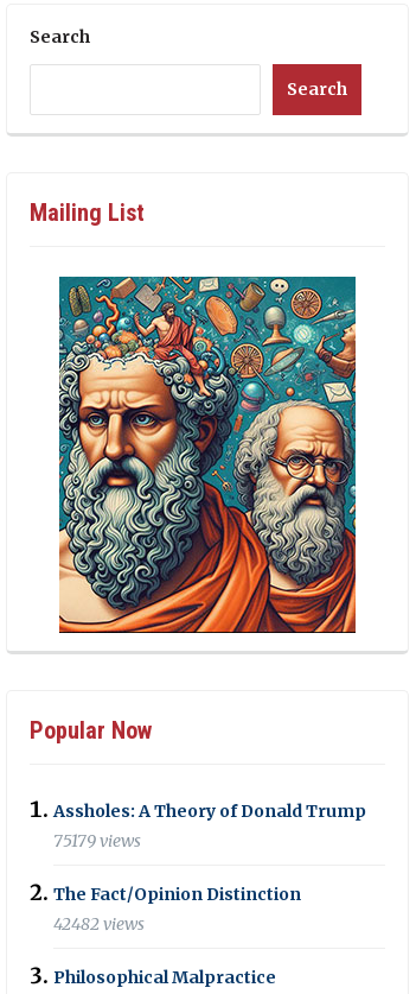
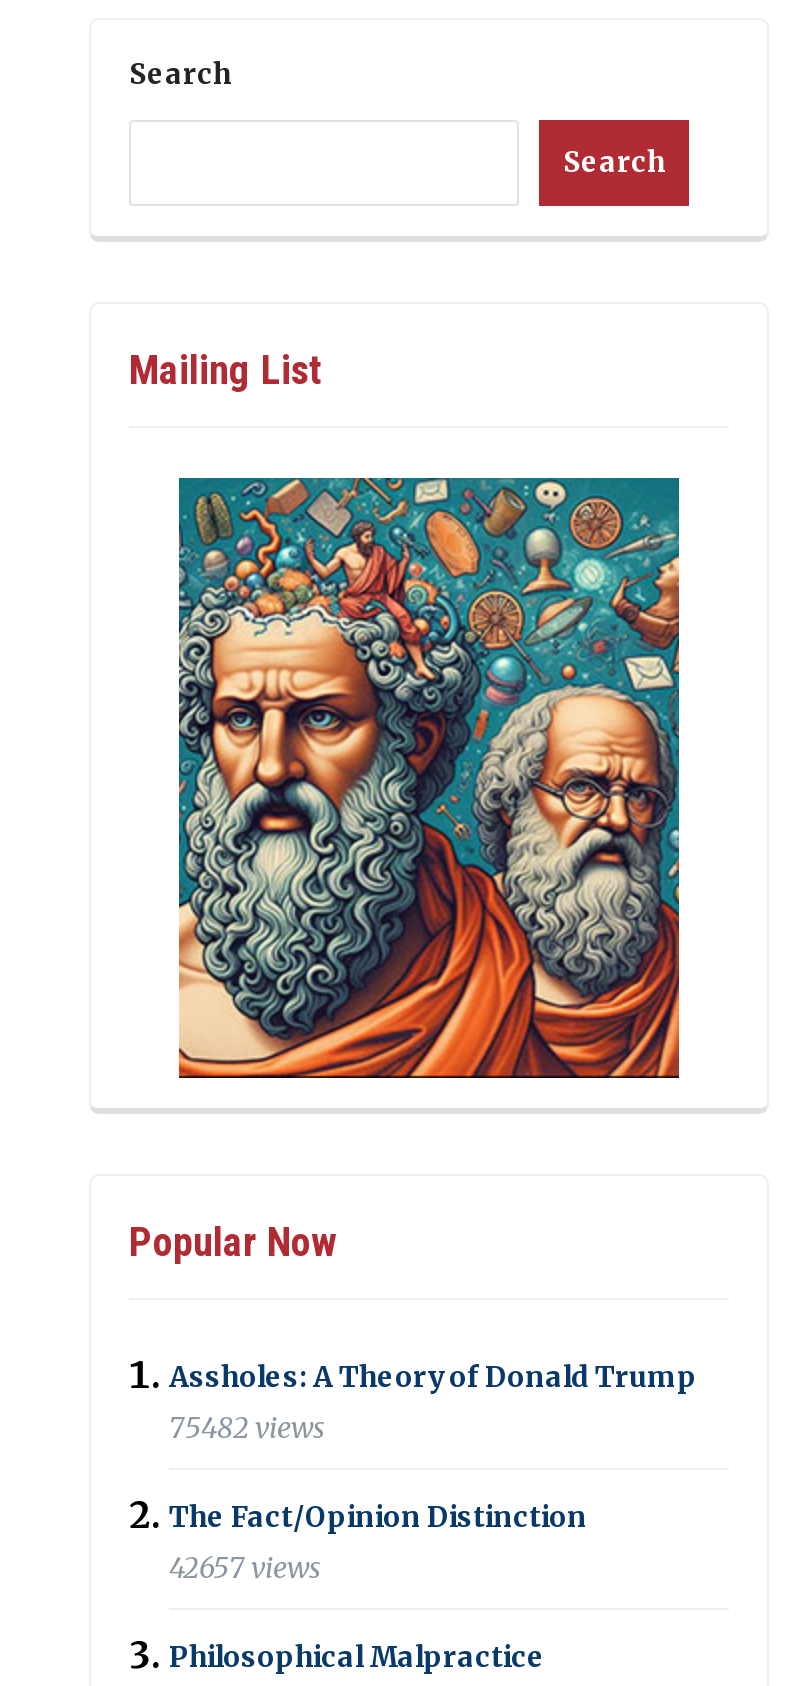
[53,831,141,852] 75179 views -> [169,1411,325,1447] 75482 views
[53,914,145,935] 42482 views -> [169,1551,321,1587] 42657 views

